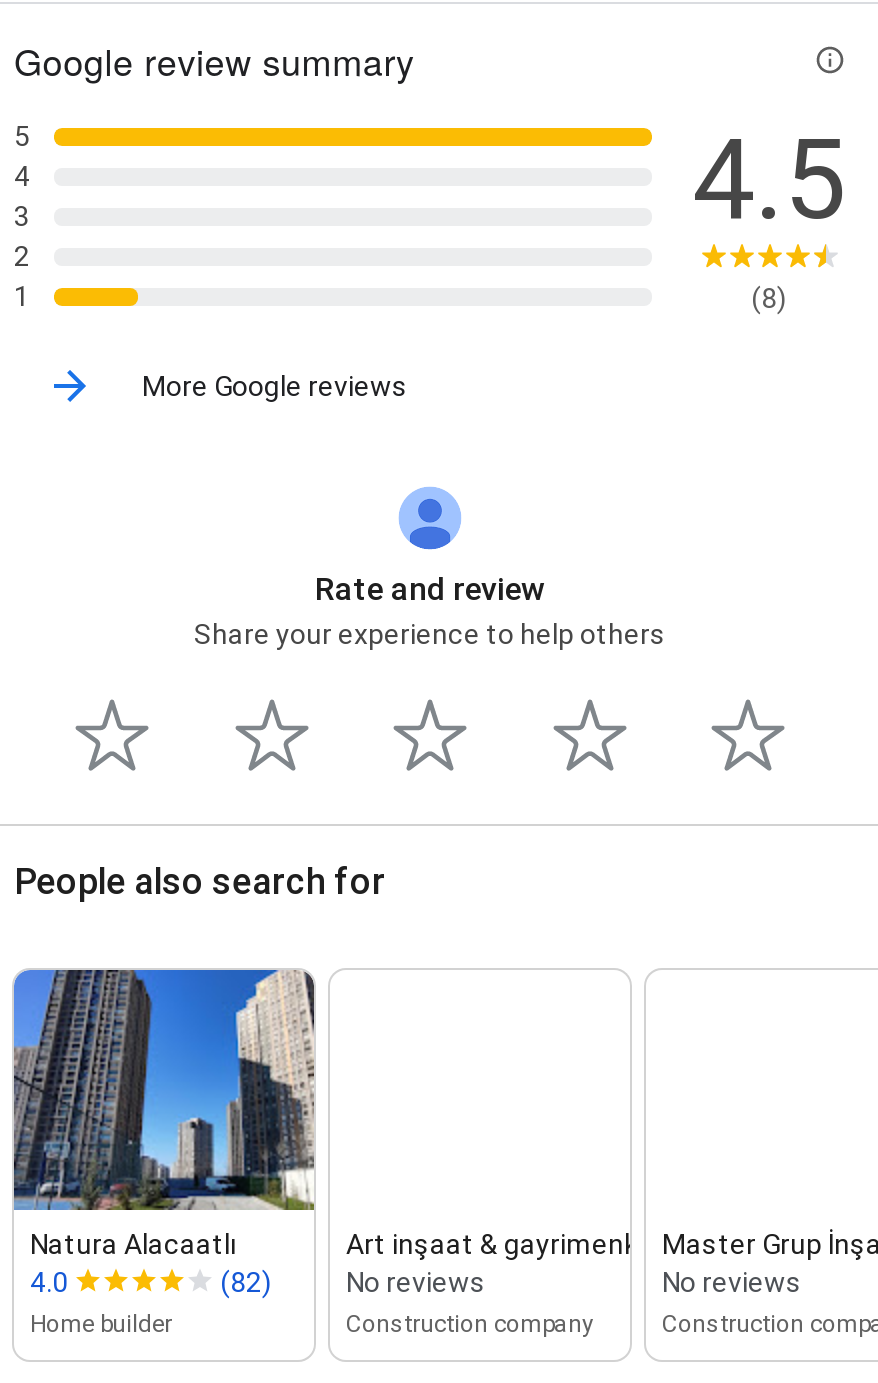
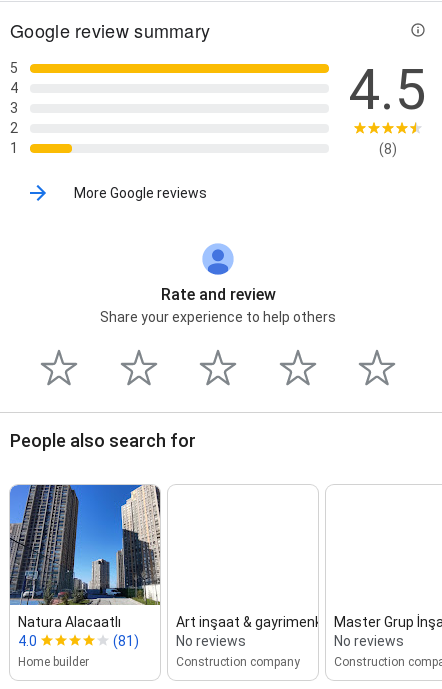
[220,1265,272,1297] (82) -> [113,633,139,649] (81)

